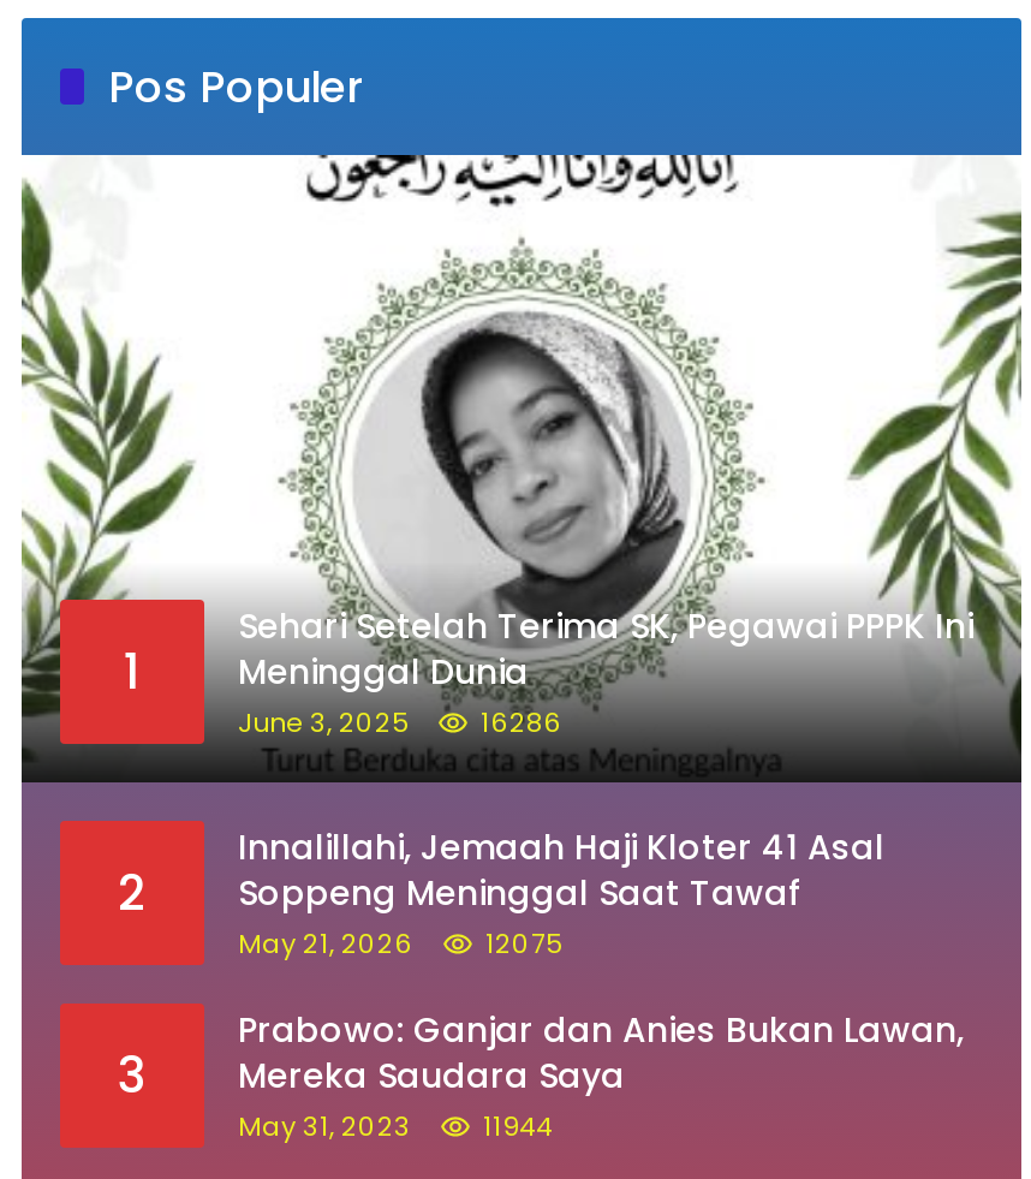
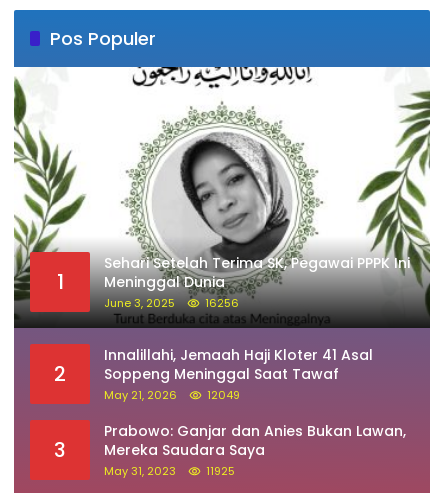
[238,704,562,743] June 3, 2025 16286 -> [104,295,239,311] June 3, 2025 16256
[238,925,562,964] May 21, 2026 12075 -> [104,387,240,403] May 21, 2026 12049
[238,1108,553,1147] May 31, 2023 11944 -> [104,463,235,479] May 31, 2023 11925

